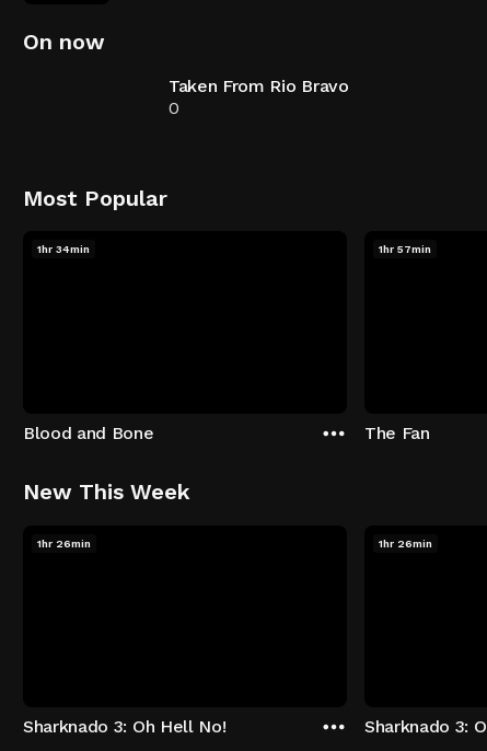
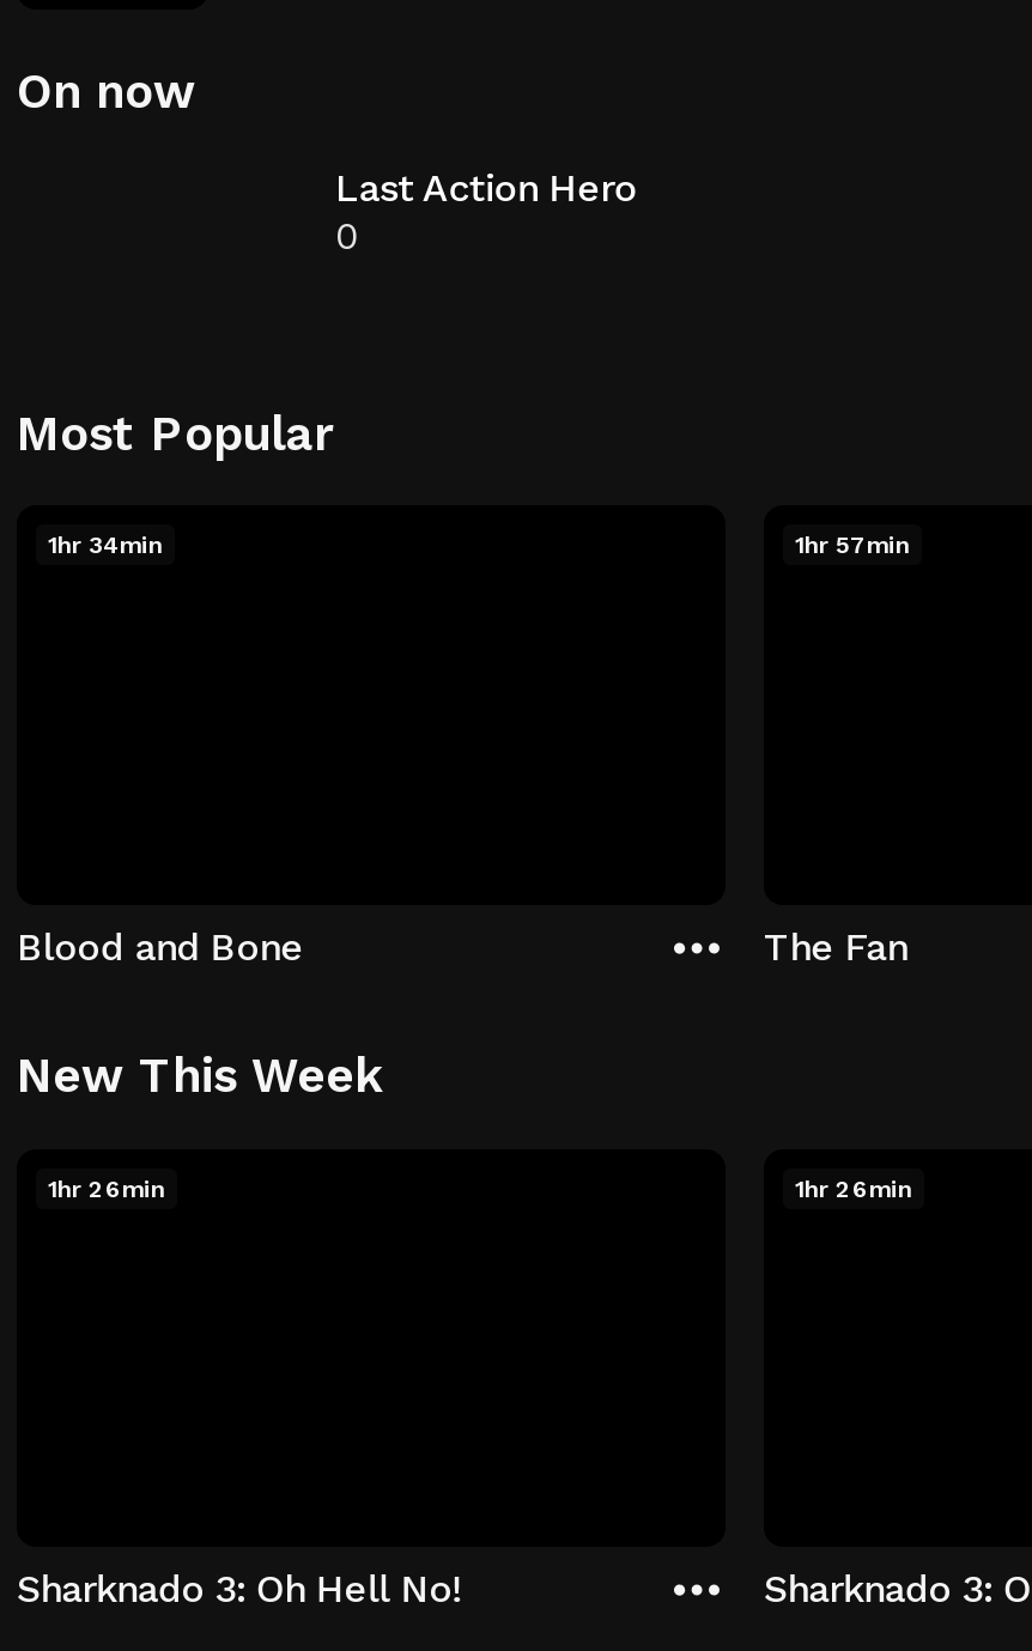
[169,76,349,96] Taken From Rio Bravo -> [335,165,637,211] Last Action Hero

